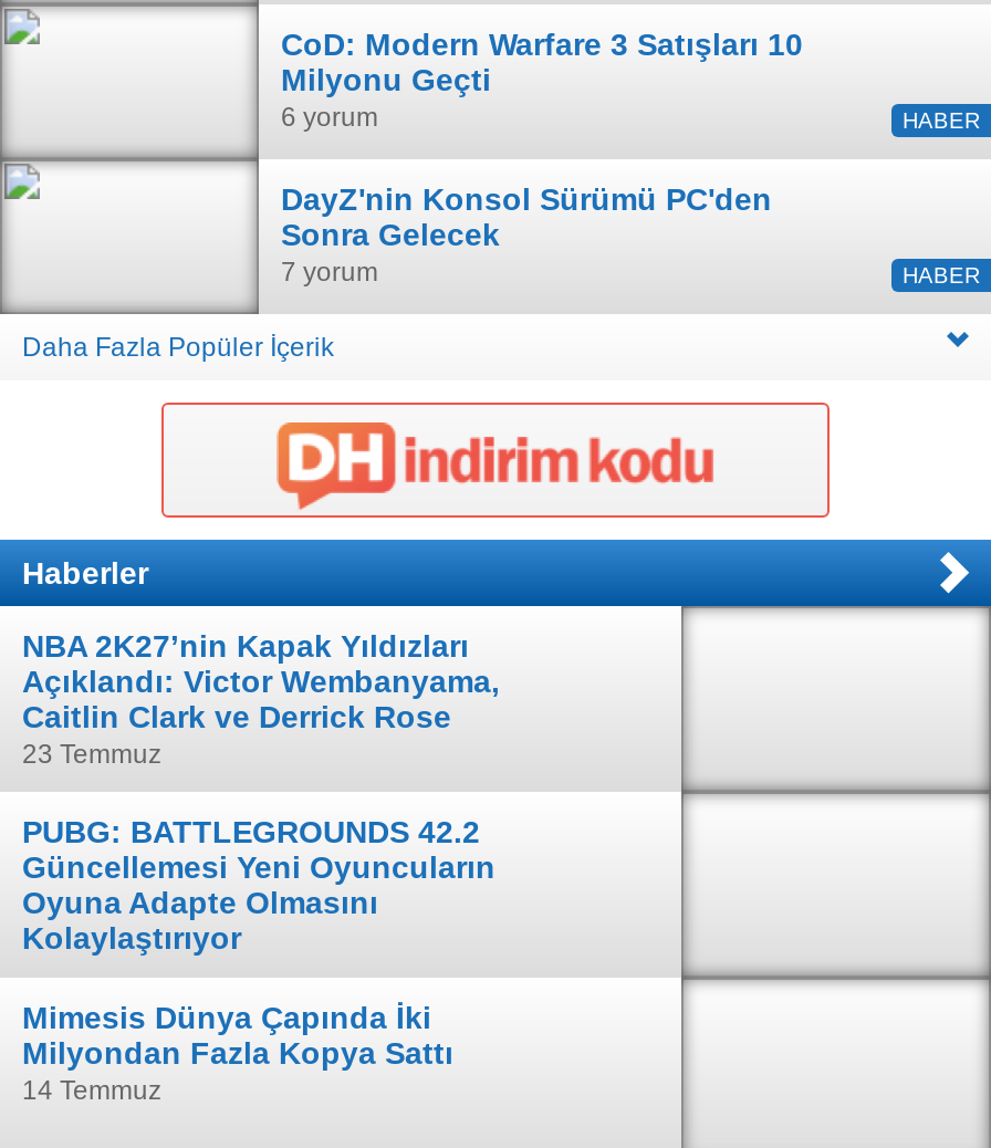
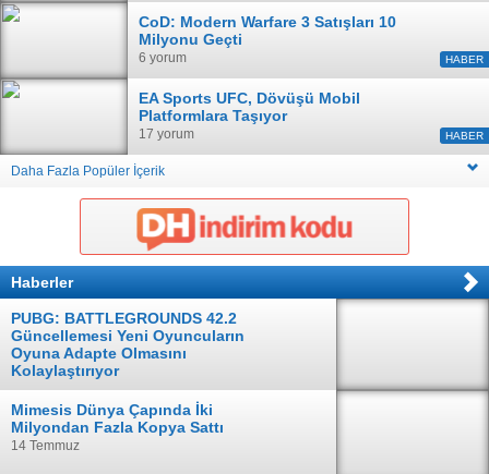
[281,181,772,288] DayZ'nin Konsol Sürümü PC'den | Sonra Gelecek | 7 yorum -> [139,89,360,142] EA Sports UFC, Dövüşü Mobil | Platformlara Taşıyor | 17 yorum
[22,628,500,770] NBA 2K27’nin Kapak Yıldızları | Açıklandı: Victor Wembanyama, | Caitlin Clark ve Derrick Rose | 23 Temmuz -> none

